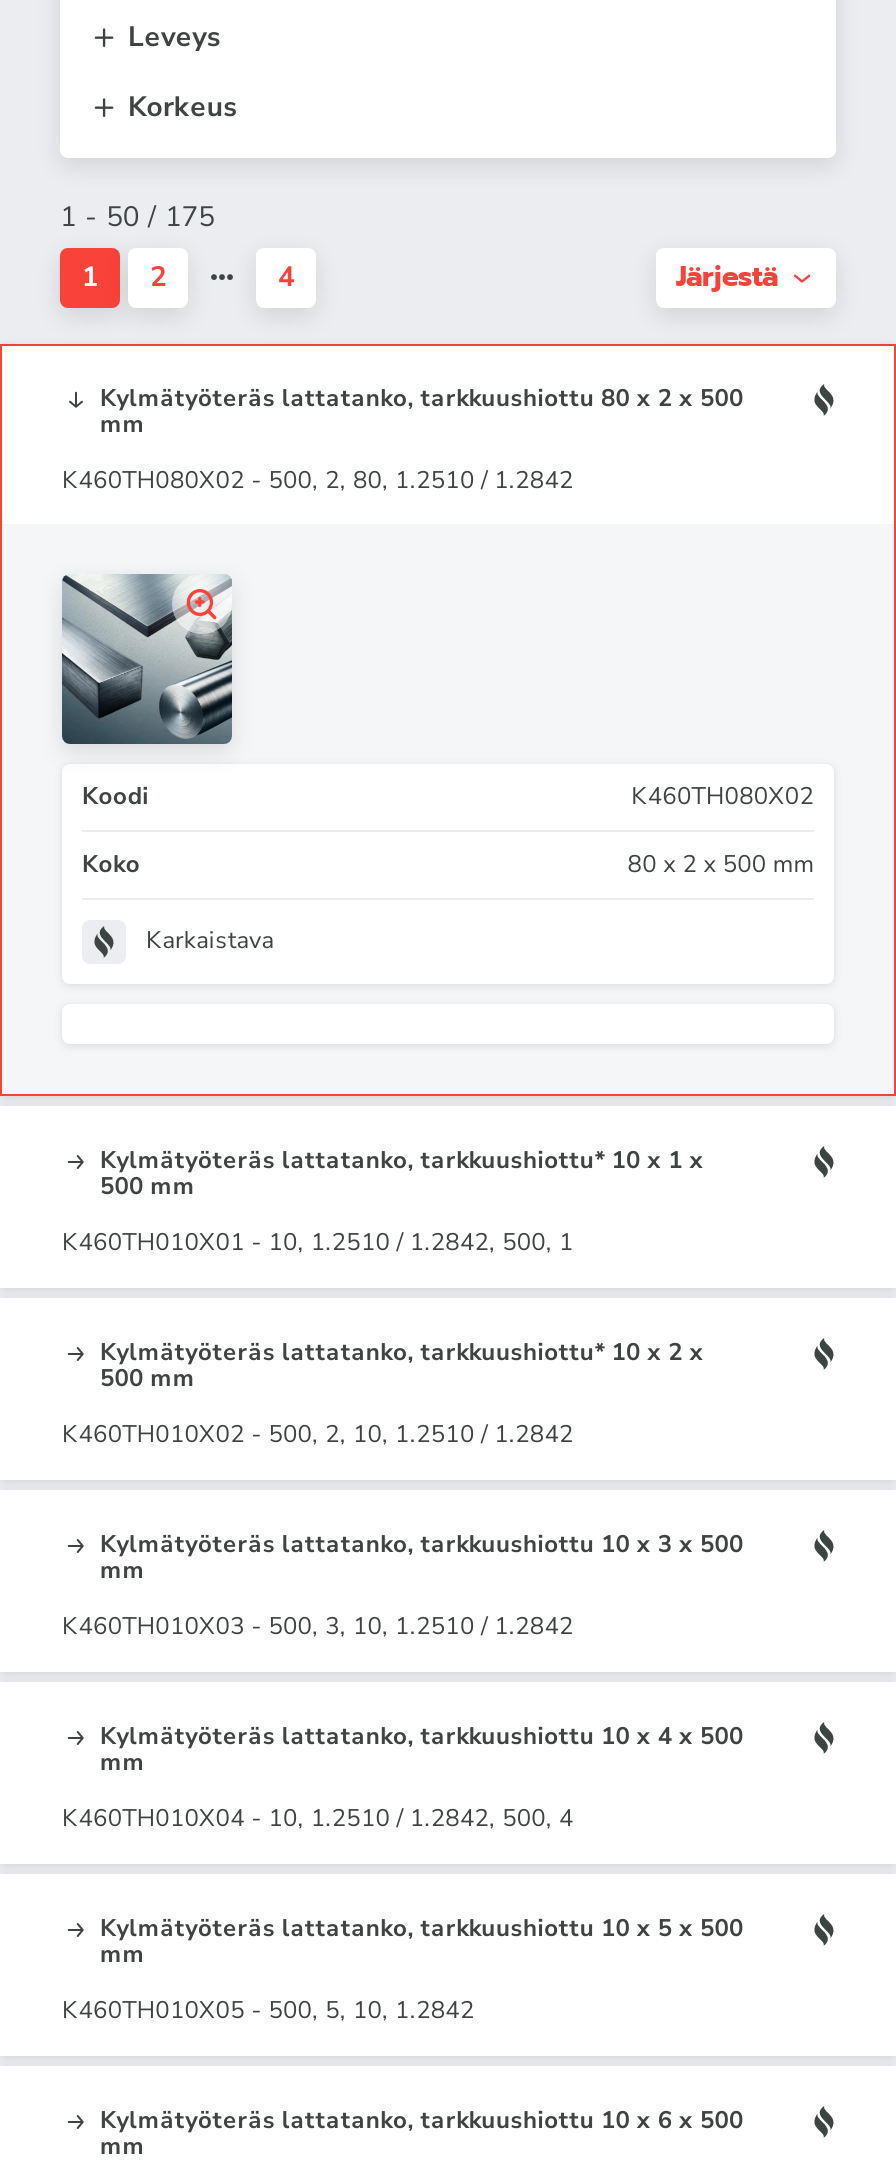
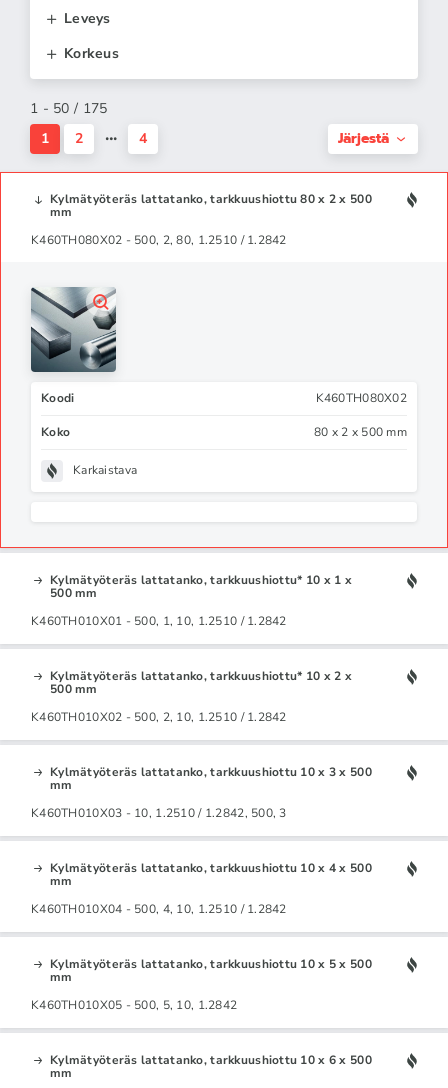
[62,1225,574,1257] K460TH010X01 - 10, 1.2510 / 1.2842, 500, 1 -> [31,612,287,628] K460TH010X01 - 500, 1, 10, 1.2510 / 1.2842
[62,1609,574,1641] K460TH010X03 - 500, 3, 10, 1.2510 / 1.2842 -> [31,804,287,820] K460TH010X03 - 10, 1.2510 / 1.2842, 500, 3
[62,1801,574,1833] K460TH010X04 - 10, 1.2510 / 1.2842, 500, 4 -> [31,900,287,916] K460TH010X04 - 500, 4, 10, 1.2510 / 1.2842

